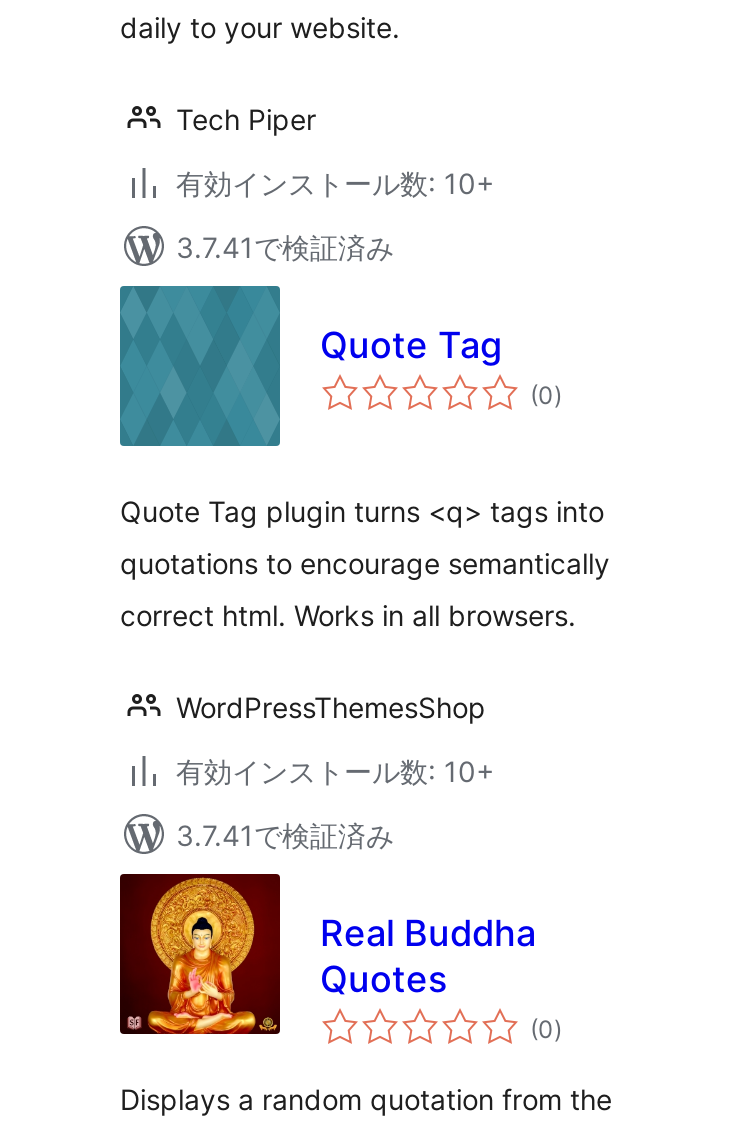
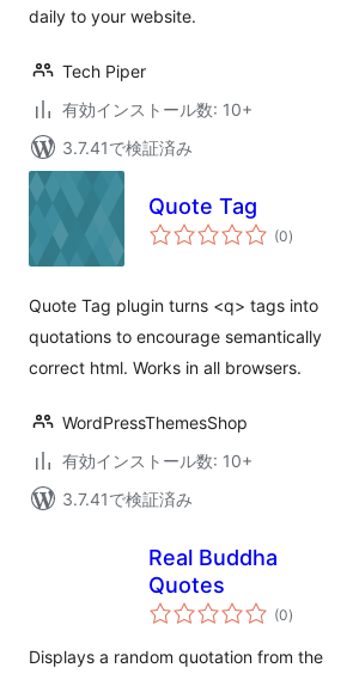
[118,872,282,1036] [image] -> none

